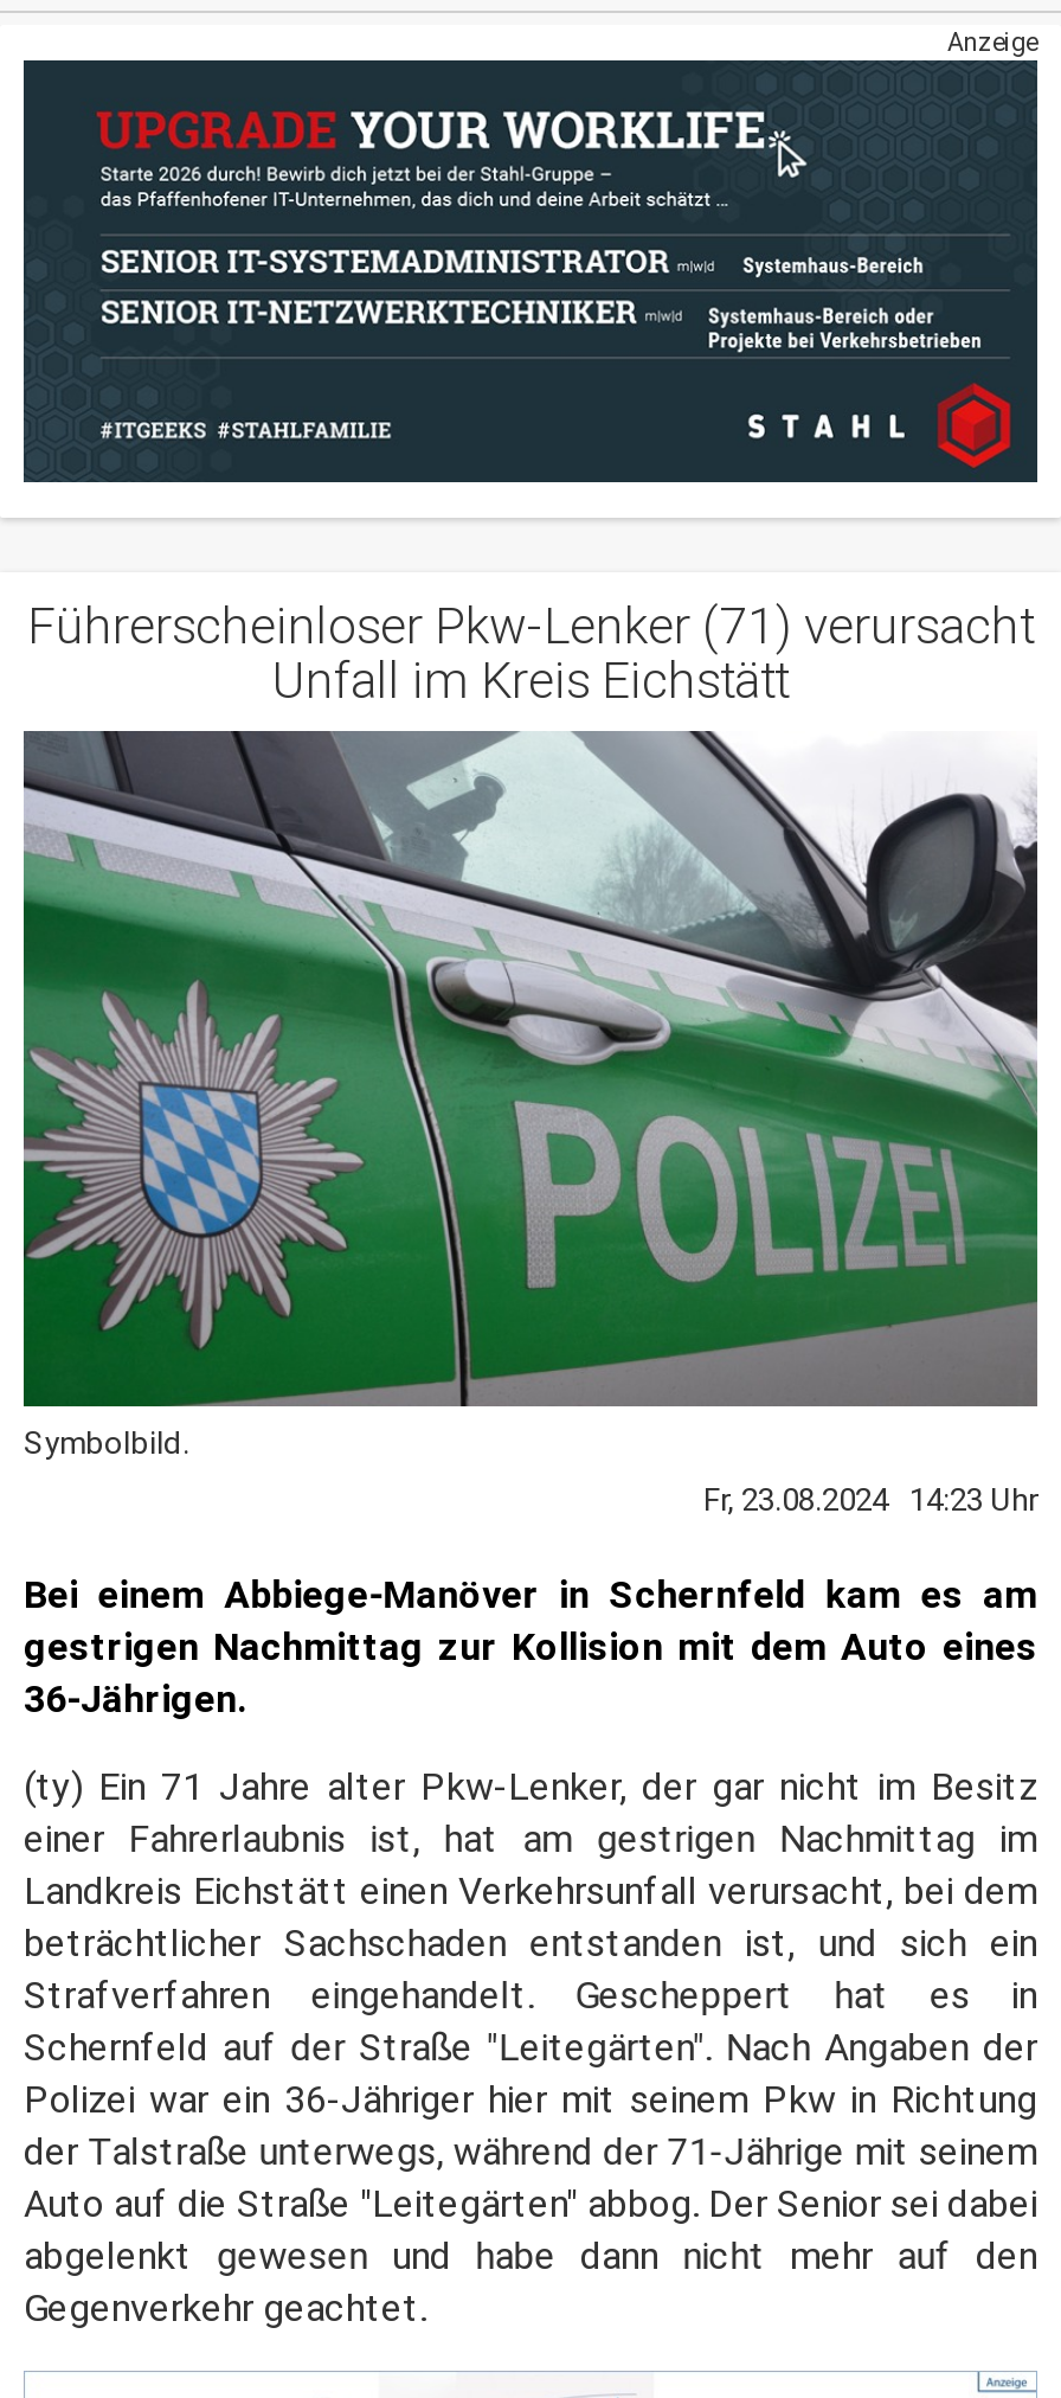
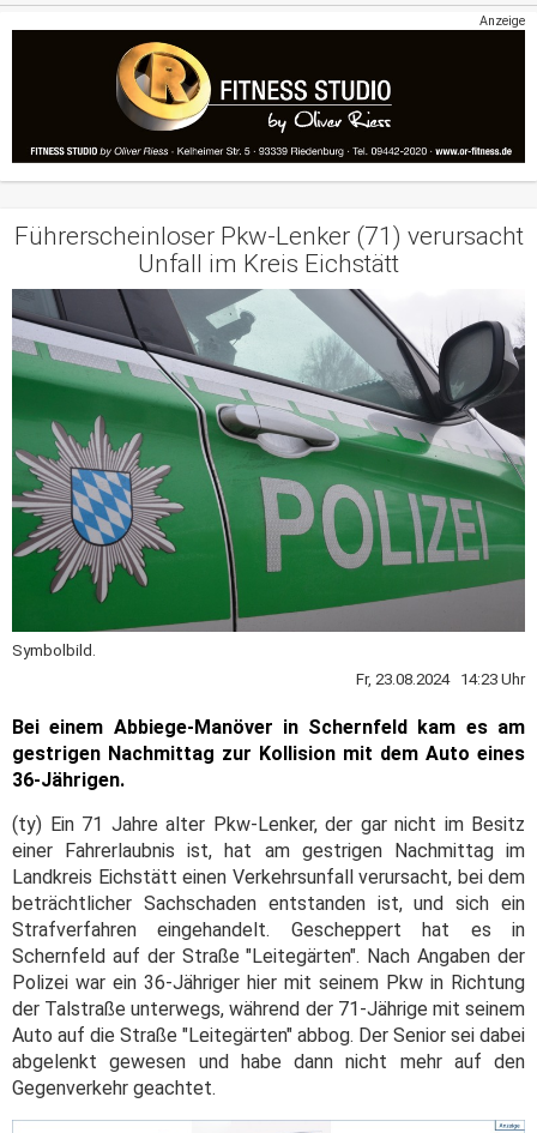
[24,60,1037,482] [image] -> [12,30,525,162] [image]

